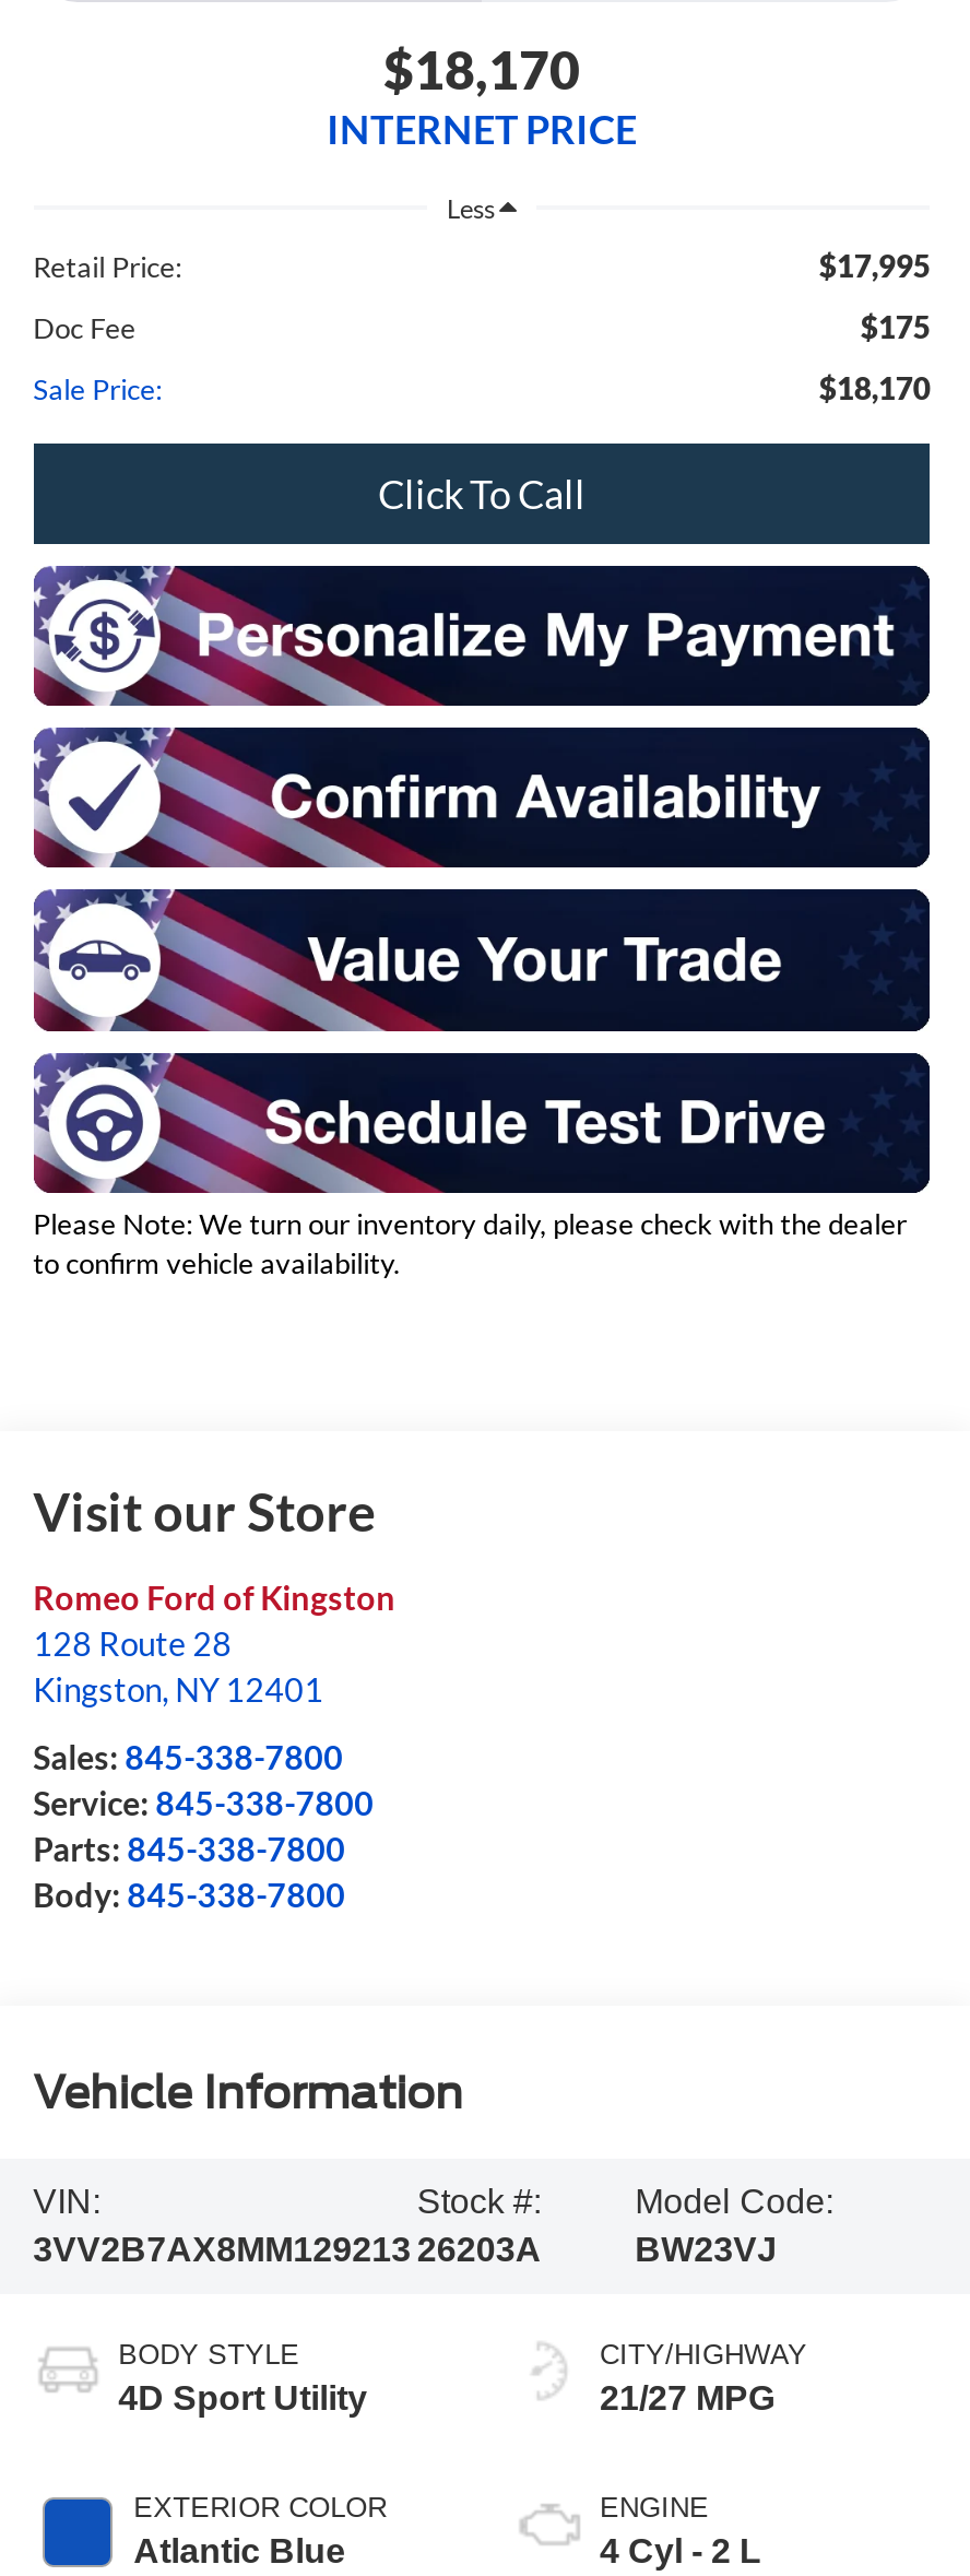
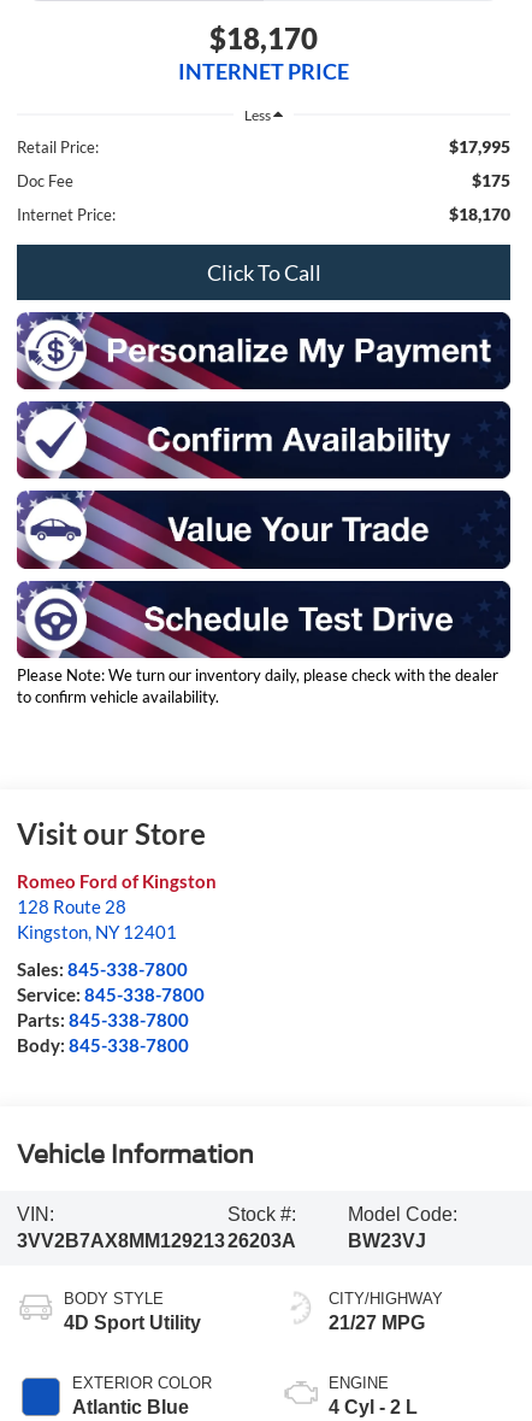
[33,371,162,406] Sale Price: -> [16,205,115,224] Internet Price:

